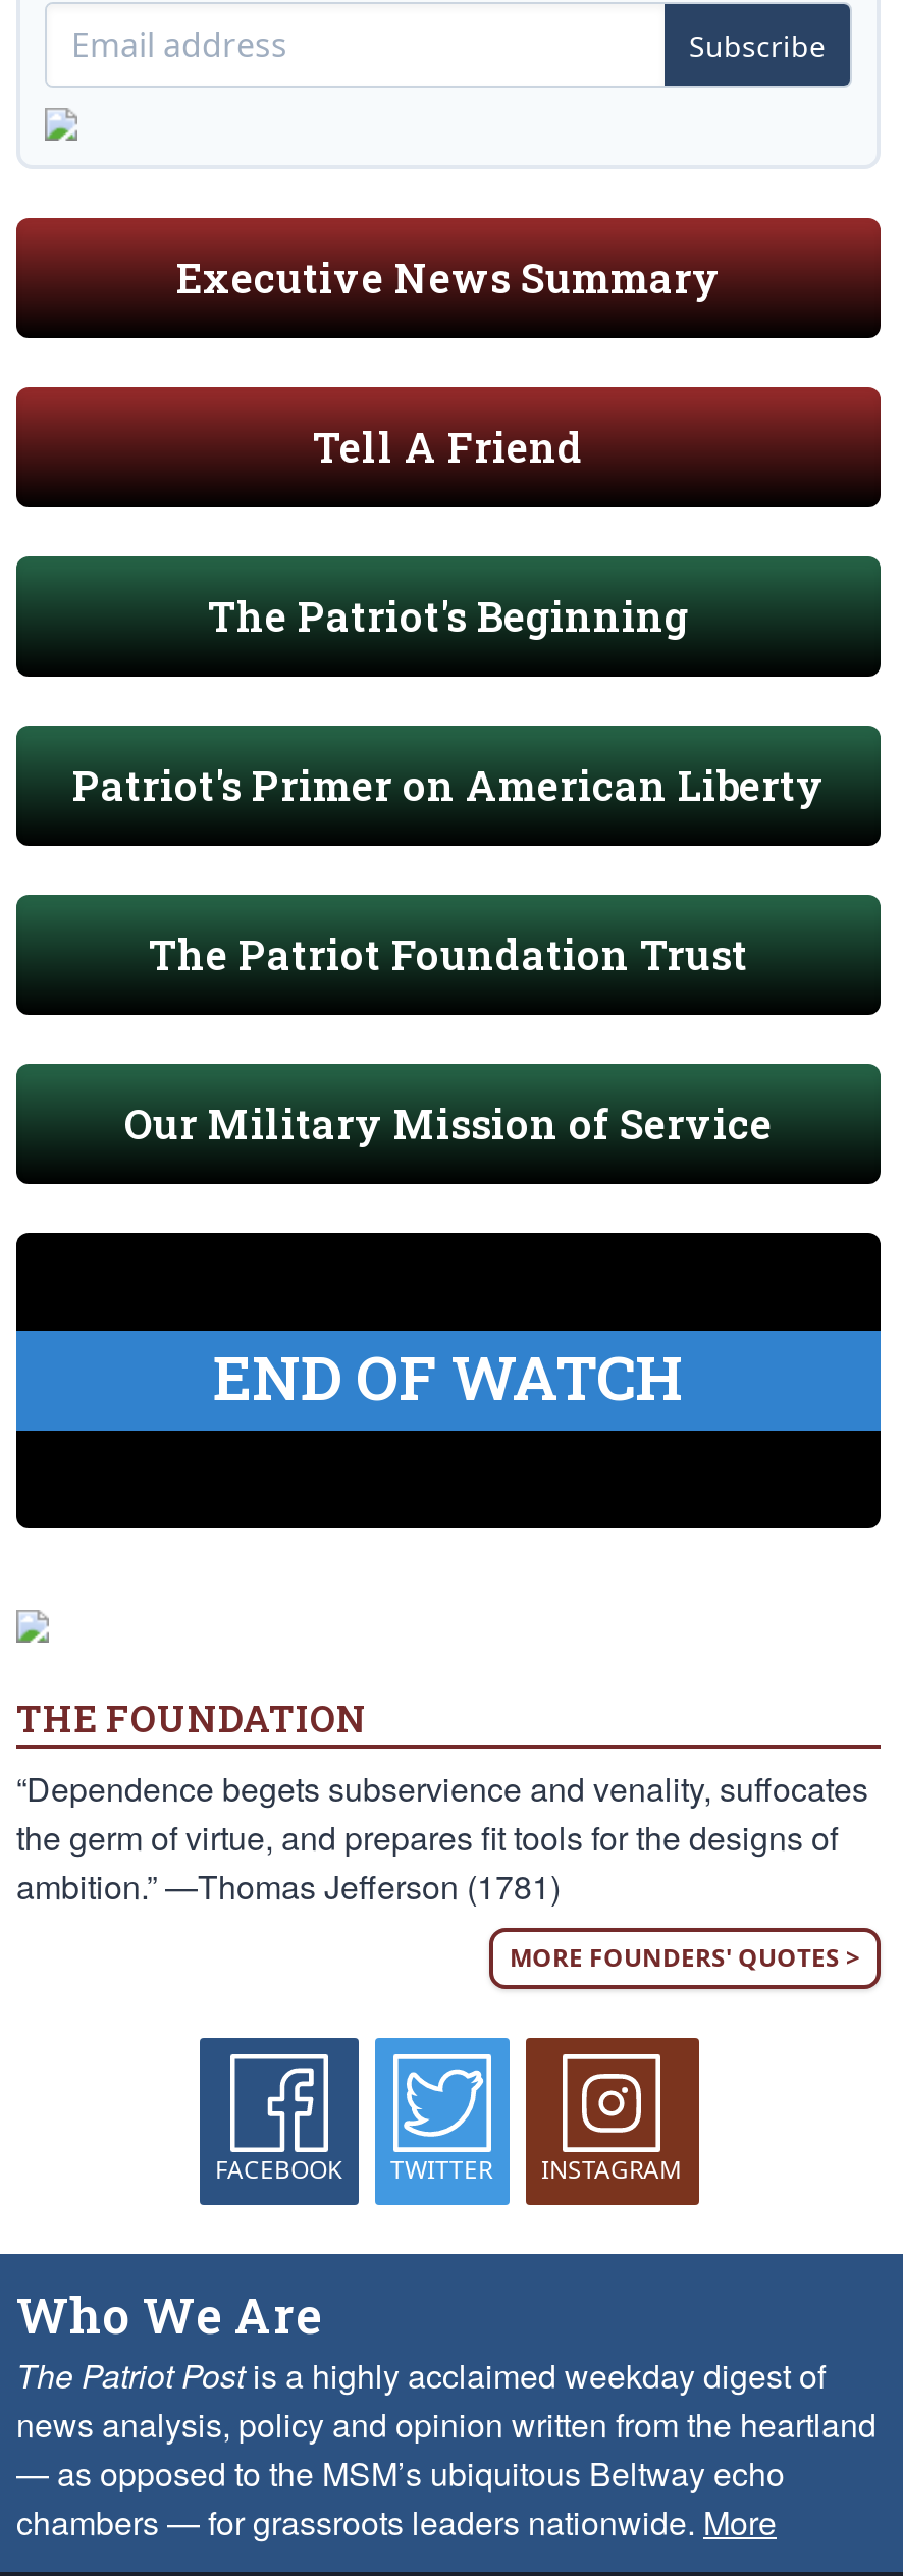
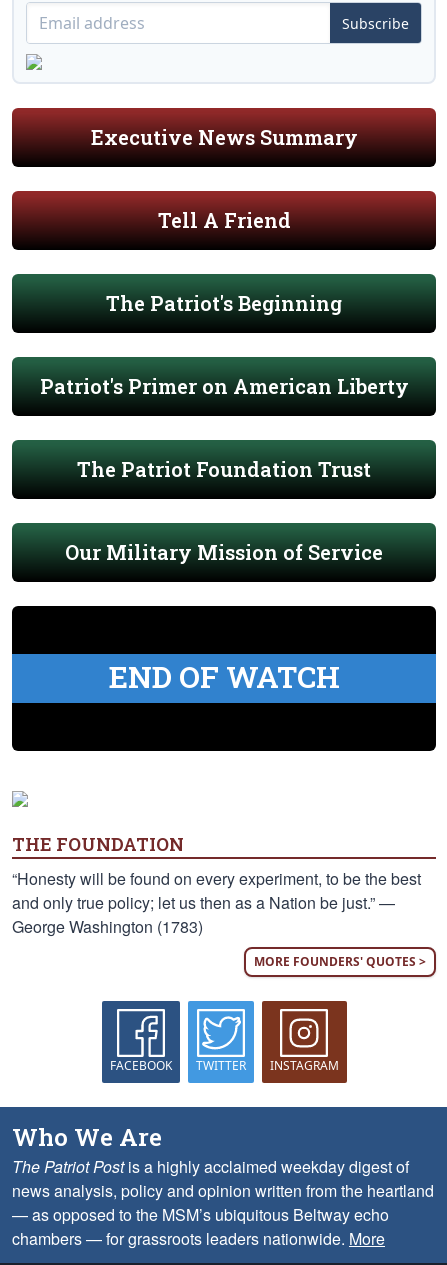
[16,1765,868,1910] “Dependence begets subservience and venality, suffocates | the germ of virtue, and prepares fit tools for the designs of | ambition.” —Thomas Jefferson (1781) -> [12,867,421,938] “Honesty will be found on every experiment, to be the best | and only true policy; let us then as a Nation be just.” — | George Washington (1783)

